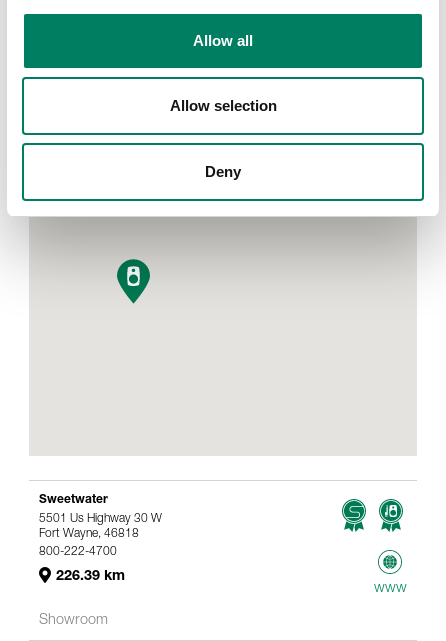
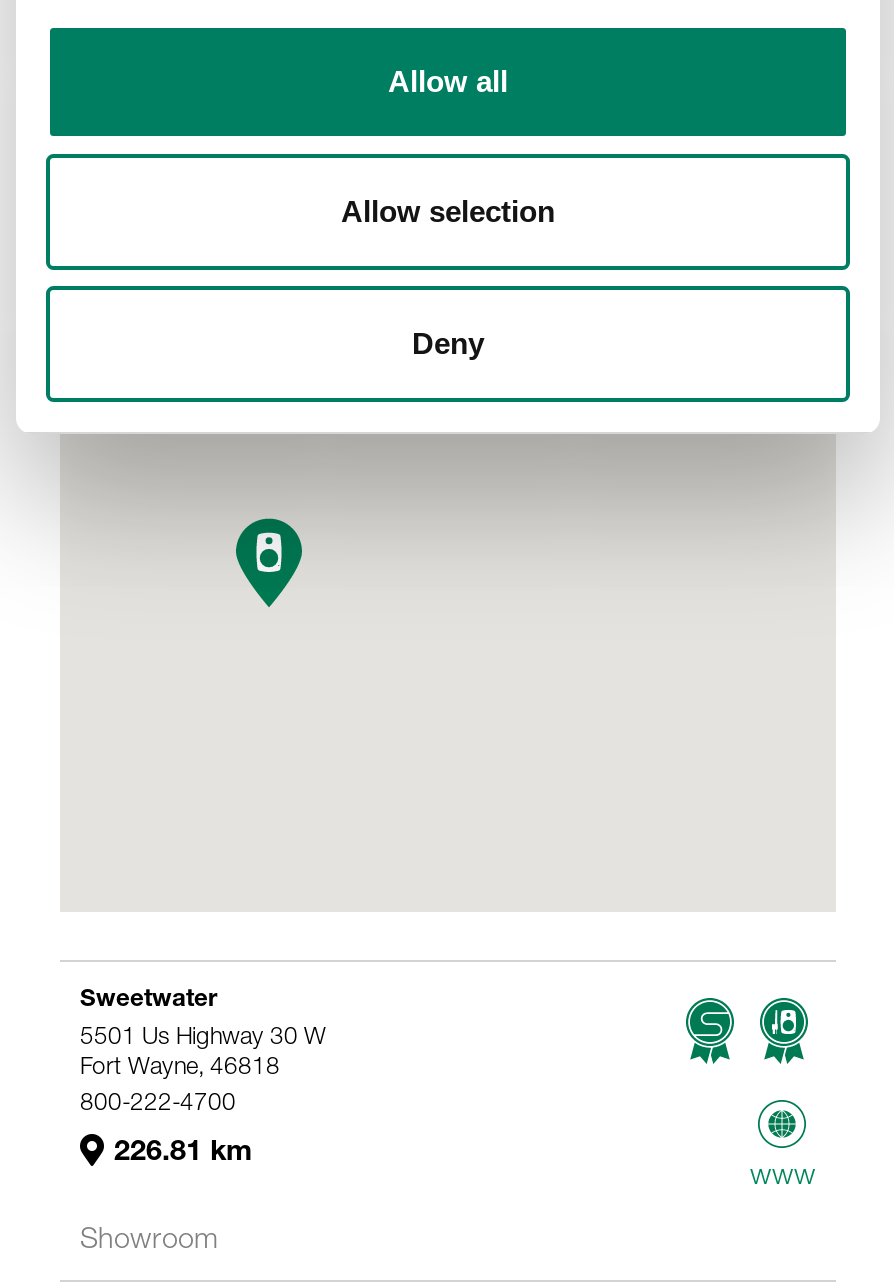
[56,566,125,584] 226.39 km -> [114,1132,252,1168] 226.81 km

